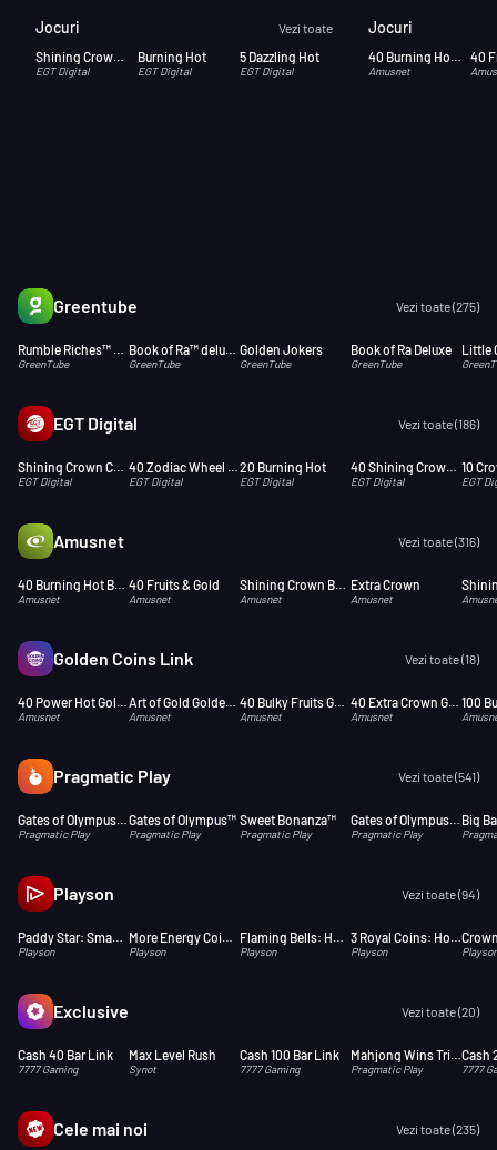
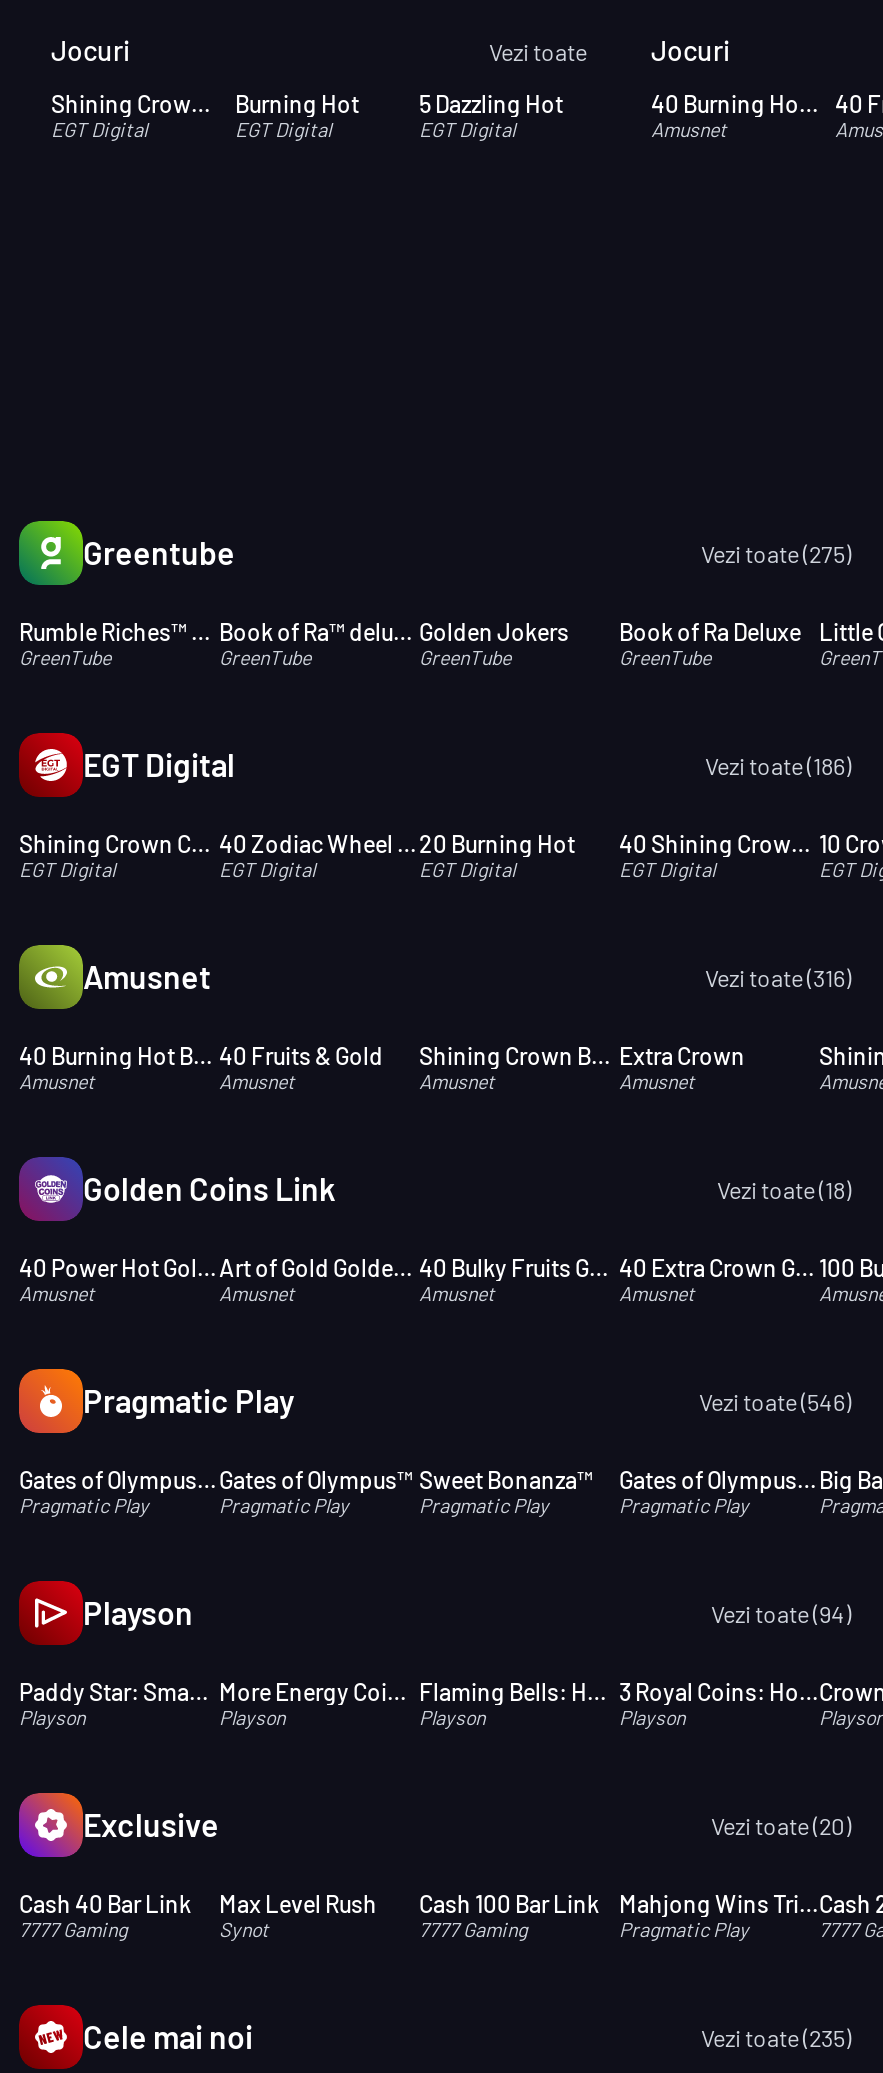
[398,769,479,784] Vezi toate (541) -> [699,1387,851,1415] Vezi toate (546)

